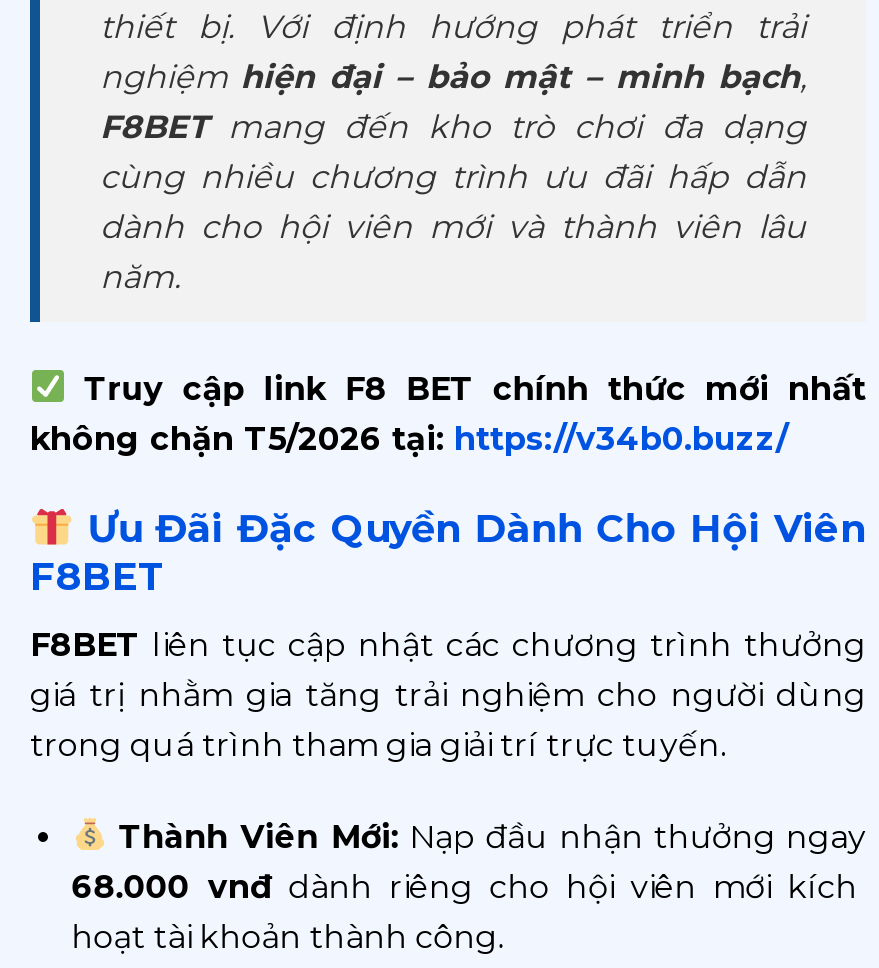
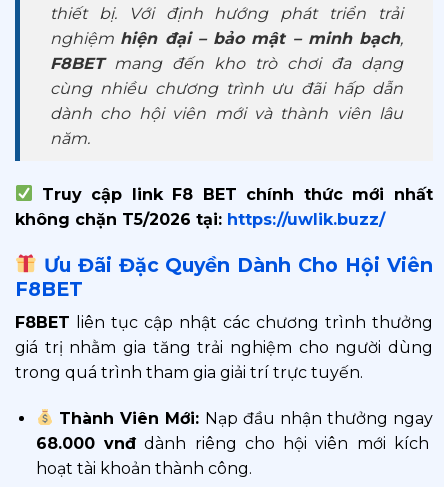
[30,419,788,457] không chặn T5/2026 tại: https://v34b0.buzz/ -> [15,210,385,229] không chặn T5/2026 tại: https://uwlik.buzz/

